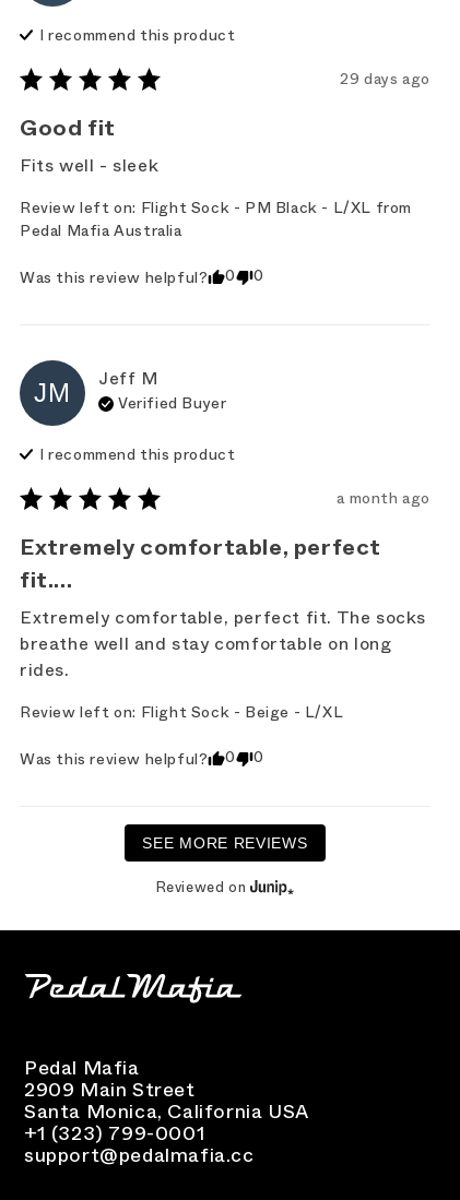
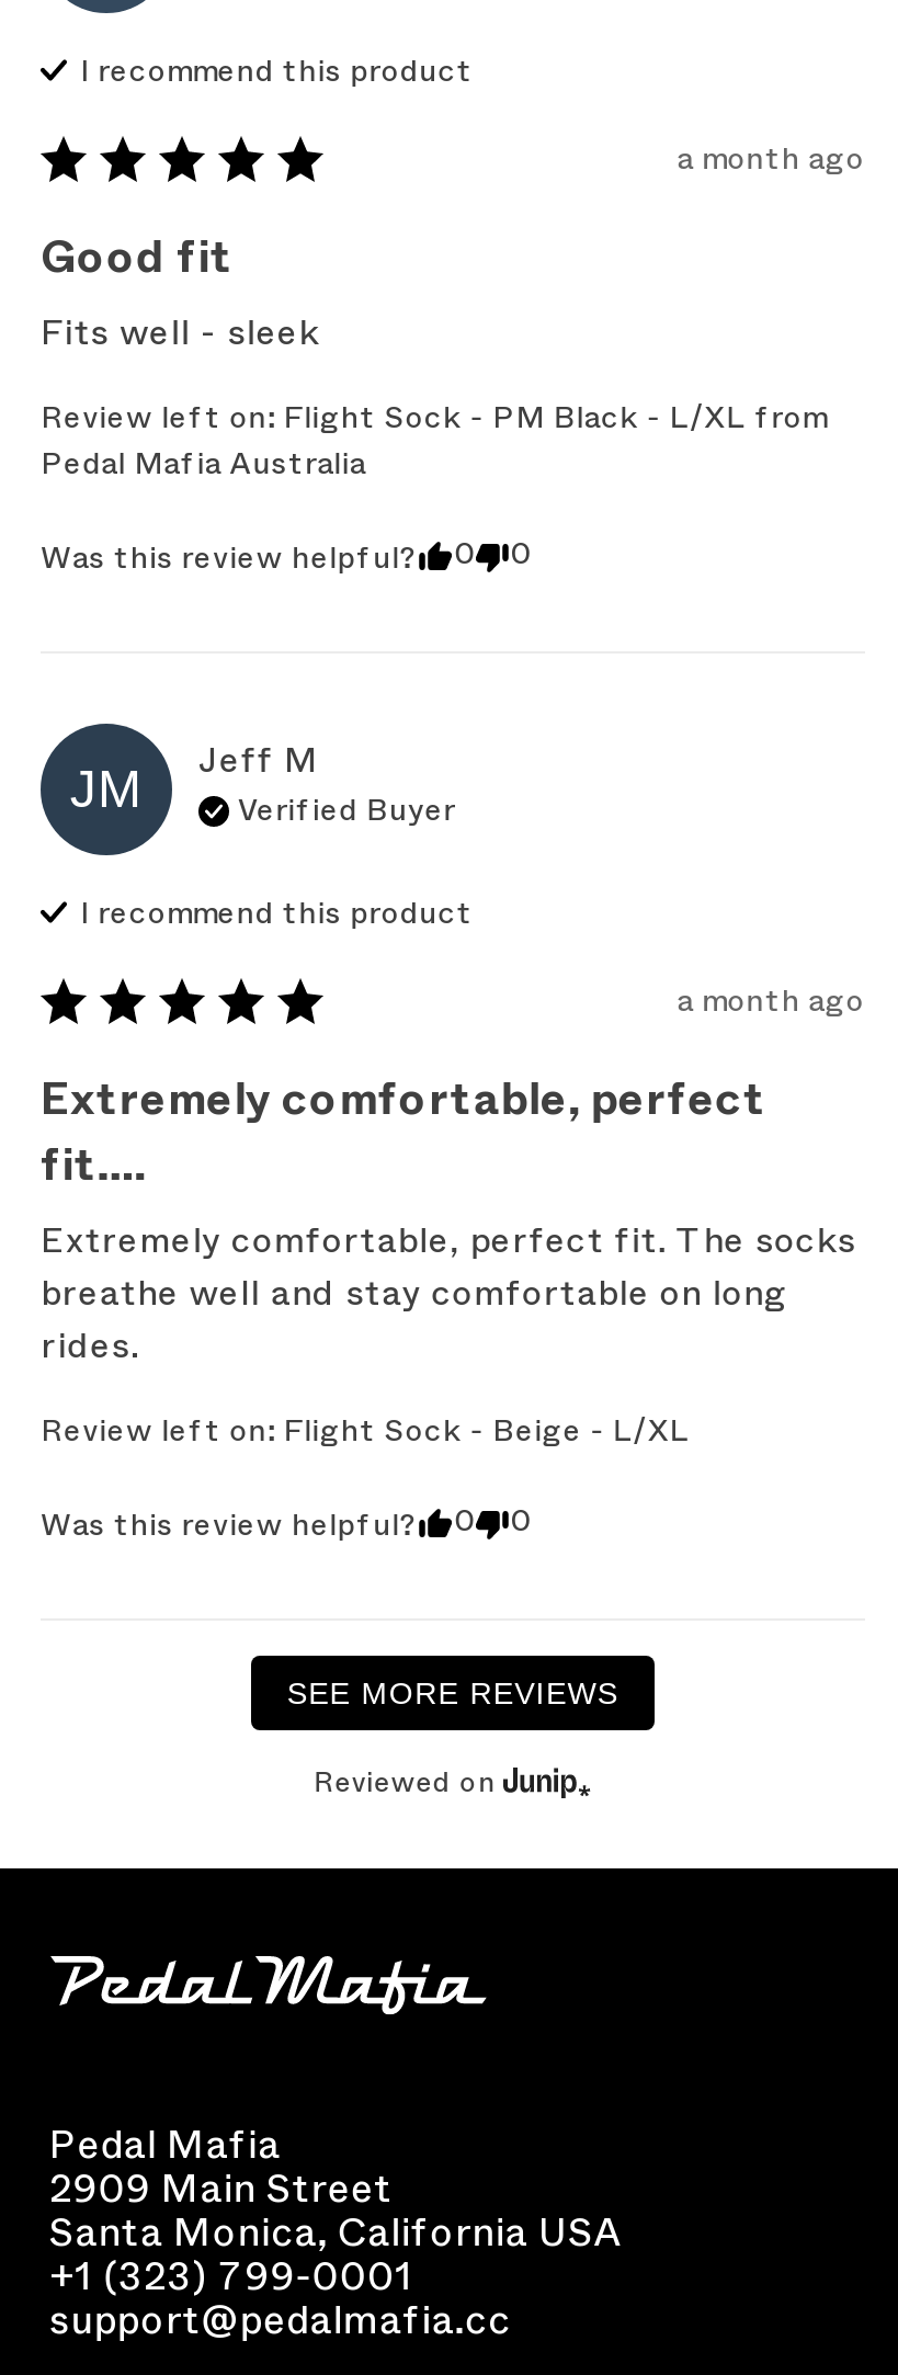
[340,69,430,88] 29 days ago -> [677,139,865,177] a month ago

